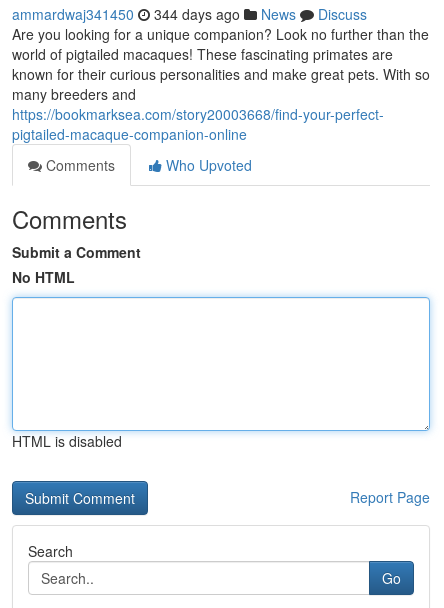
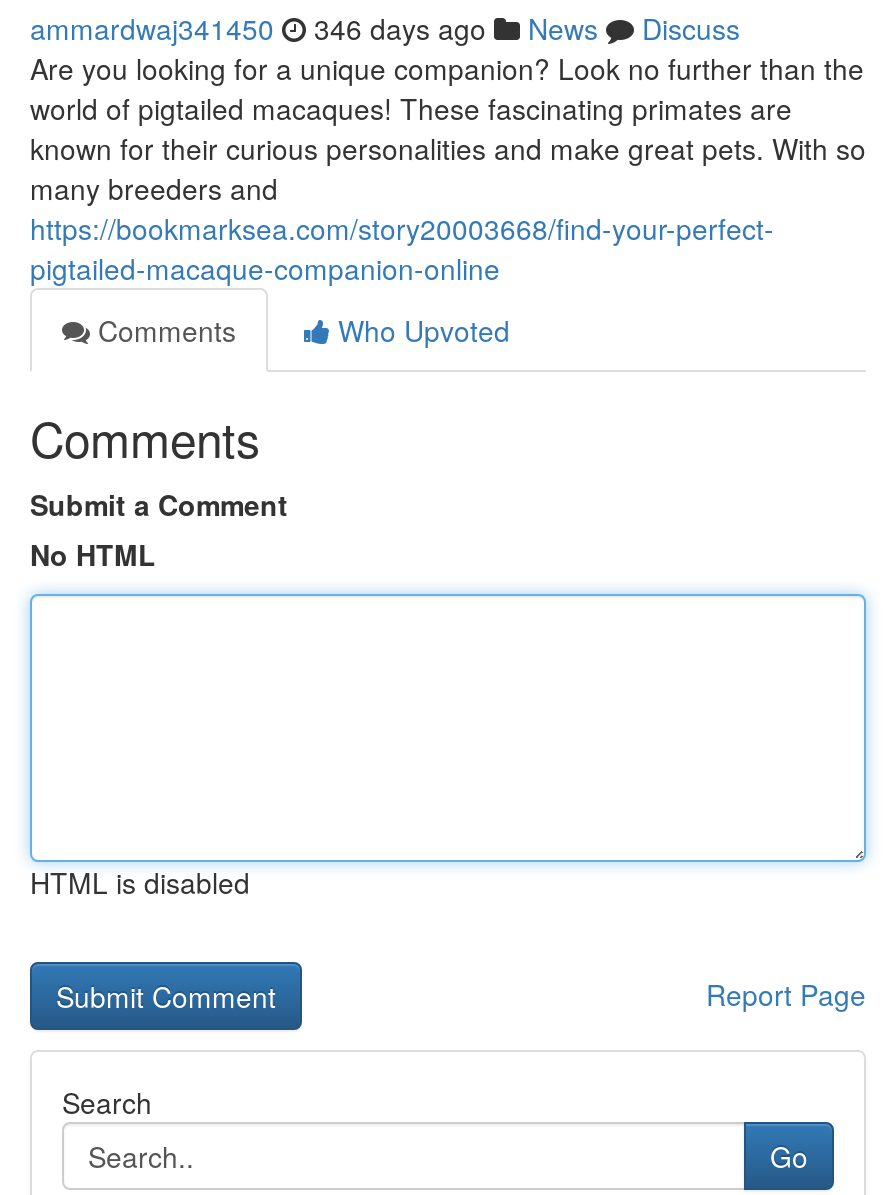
[12,4,367,24] ammardwaj341450 344 days ago News Discuss -> [30,8,740,48] ammardwaj341450 346 days ago News Discuss

